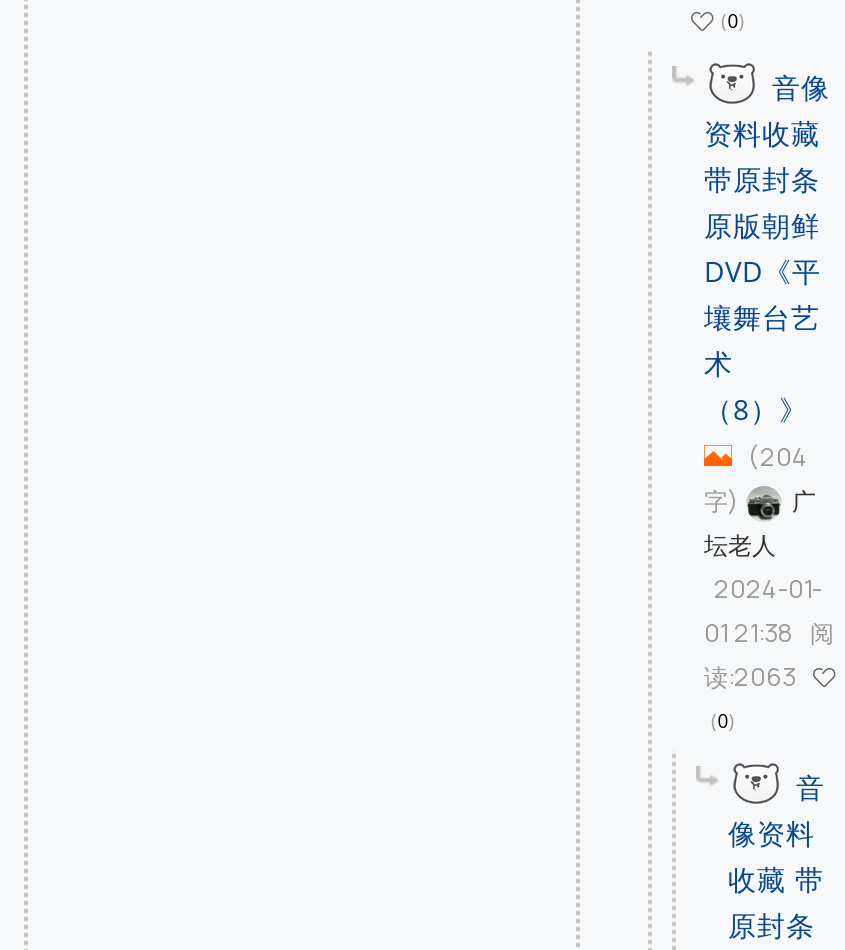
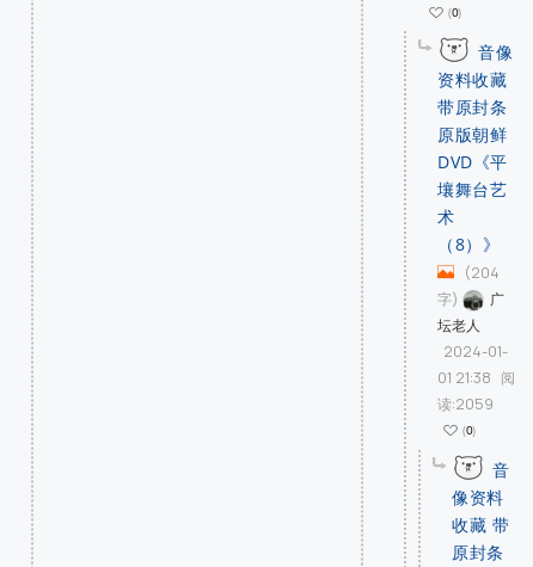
[704,660,796,694] 读:2063 -> [437,394,494,414] 读:2059

